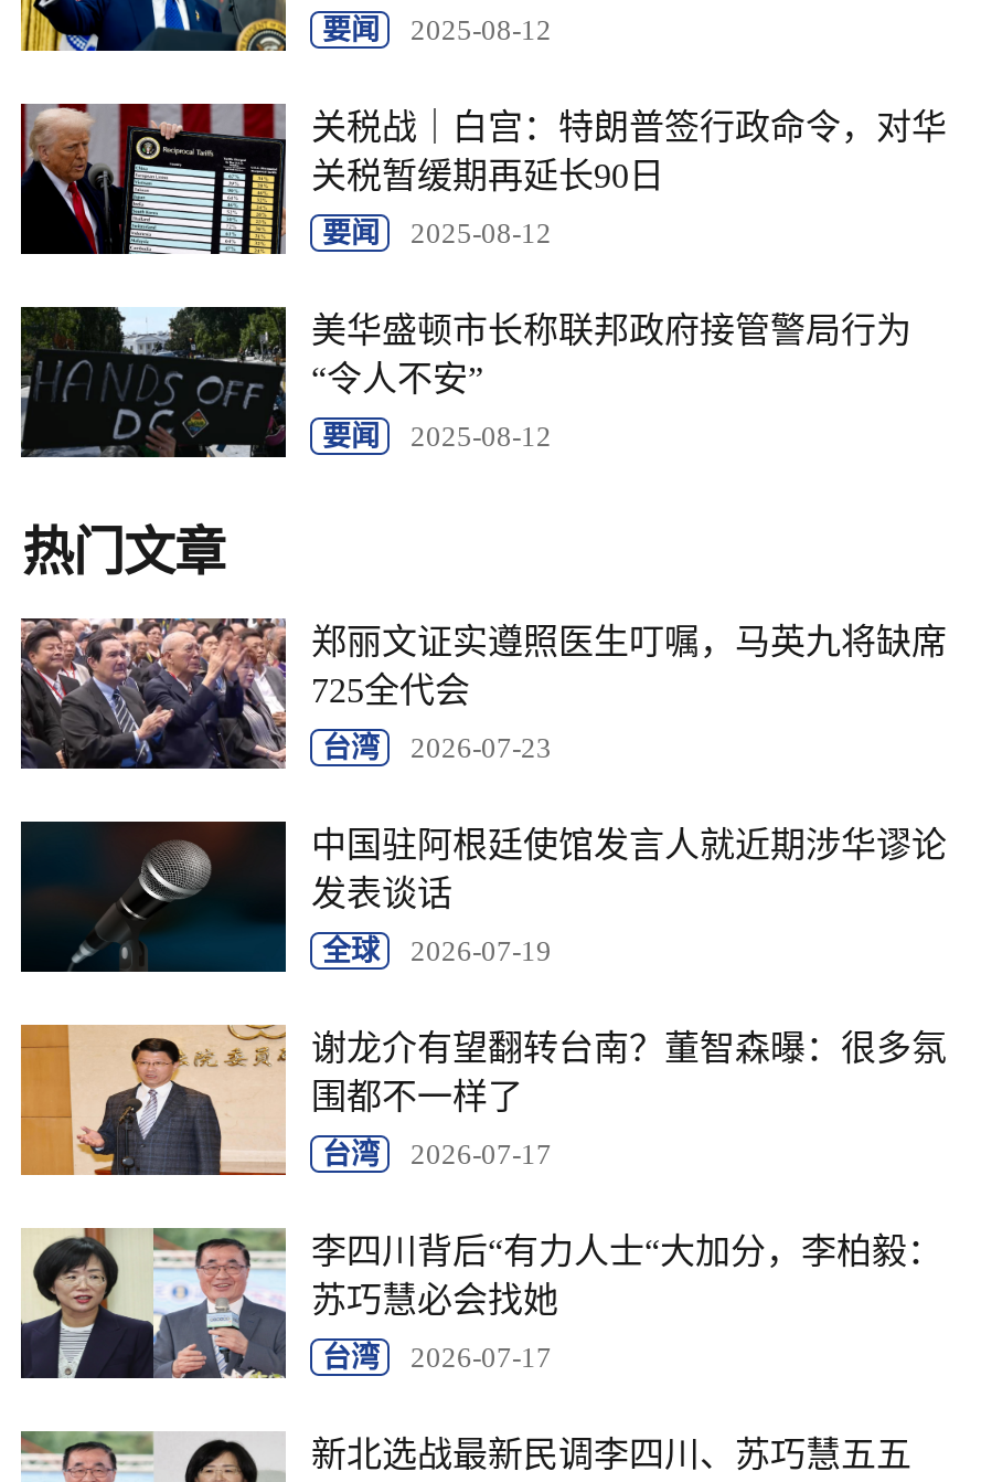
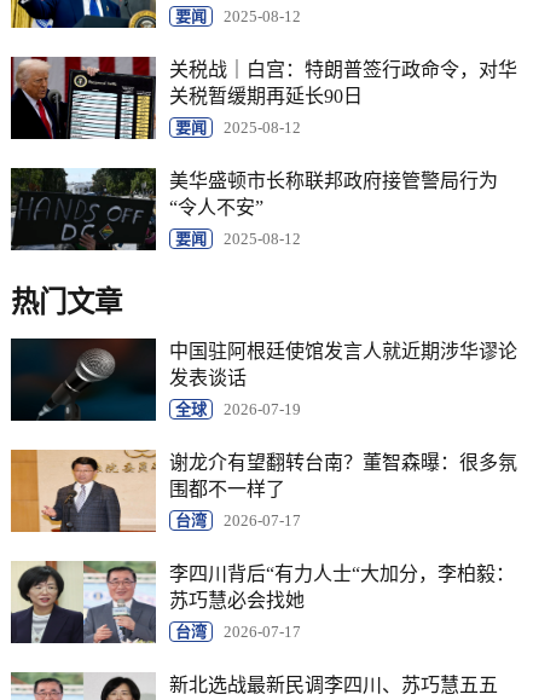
[19,616,947,771] [image] | 郑丽文证实遵照医生叮嘱，马英九将缺席 | 725全代会 | 台湾 | 2026-07-23 -> none

